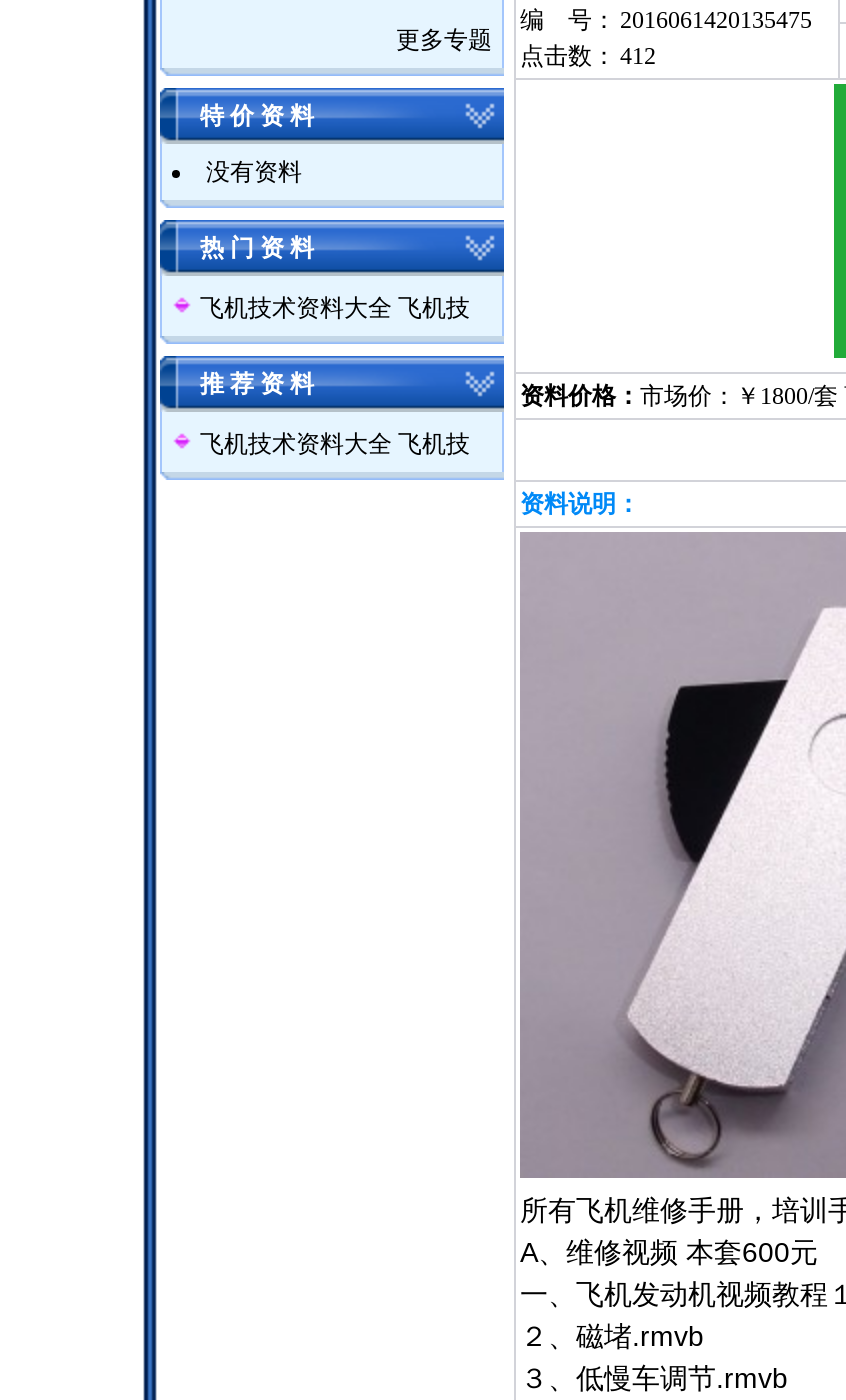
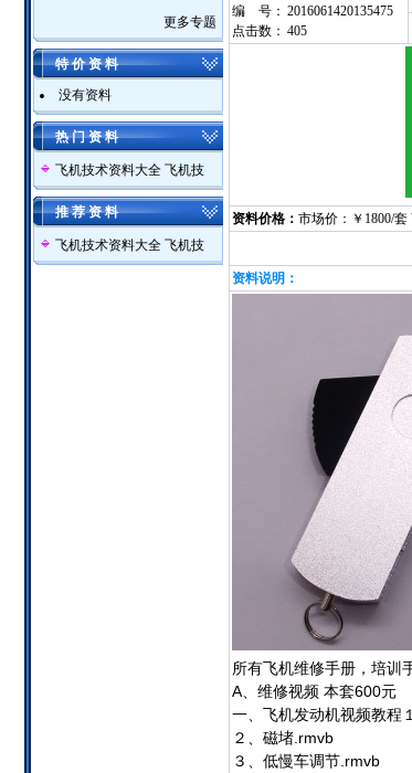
[520,42,656,70] 点击数： 412 -> [232,23,307,39] 点击数： 405

